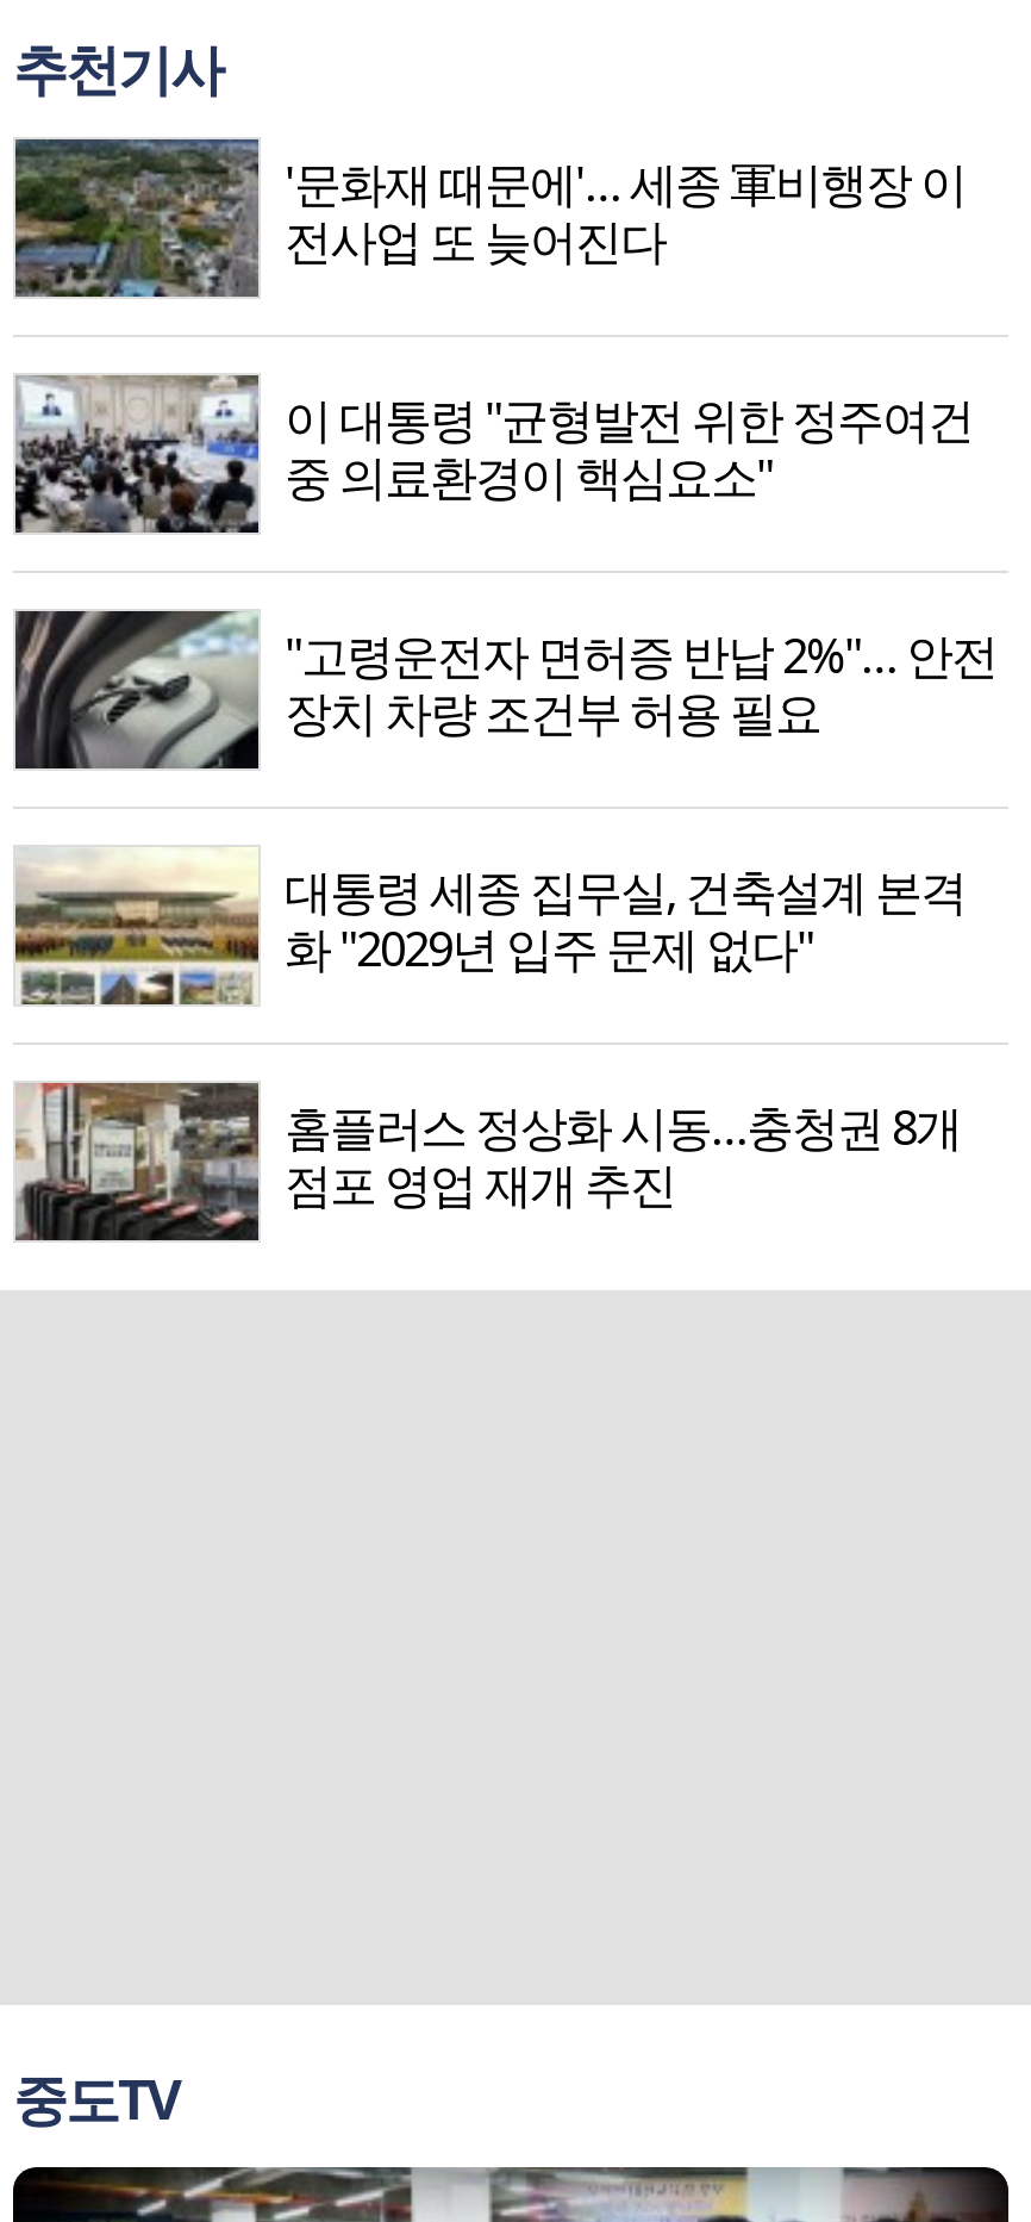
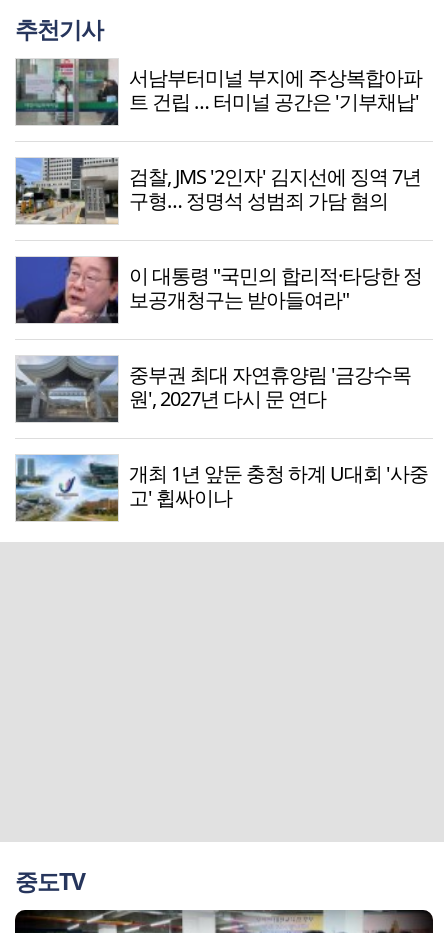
[15,137,966,299] [image] | '문화재 때문에'… 세종 軍비행장 이 | 전사업 또 늦어진다 -> [16,58,422,126] [image] | 서남부터미널 부지에 주상복합아파 | 트 건립 … 터미널 공간은 '기부채납'
[13,373,973,535] [image] | 이 대통령 "균형발전 위한 정주여건 | 중 의료환경이 핵심요소" -> [16,157,421,225] [image] | 검찰, JMS '2인자' 김지선에 징역 7년 | 구형… 정명석 성범죄 가담 혐의
[13,609,996,771] [image] | "고령운전자 면허증 반납 2%"… 안전 | 장치 차량 조건부 허용 필요 -> [15,256,422,324] [image] | 이 대통령 "국민의 합리적·타당한 정 | 보공개청구는 받아들여라"
[13,847,966,1007] [image] | 대통령 세종 집무실, 건축설계 본격 | 화 "2029년 입주 문제 없다" -> [15,355,411,422] [image] | 중부권 최대 자연휴양림 '금강수목 | 원', 2027년 다시 문 연다
[13,1081,961,1243] [image] | 홈플러스 정상화 시동…충청권 8개 | 점포 영업 재개 추진 -> [15,454,428,522] [image] | 개최 1년 앞둔 충청 하계 U대회 '사중 | 고' 휩싸이나

